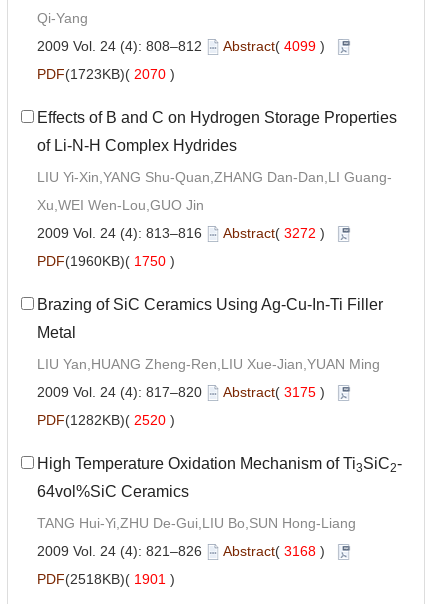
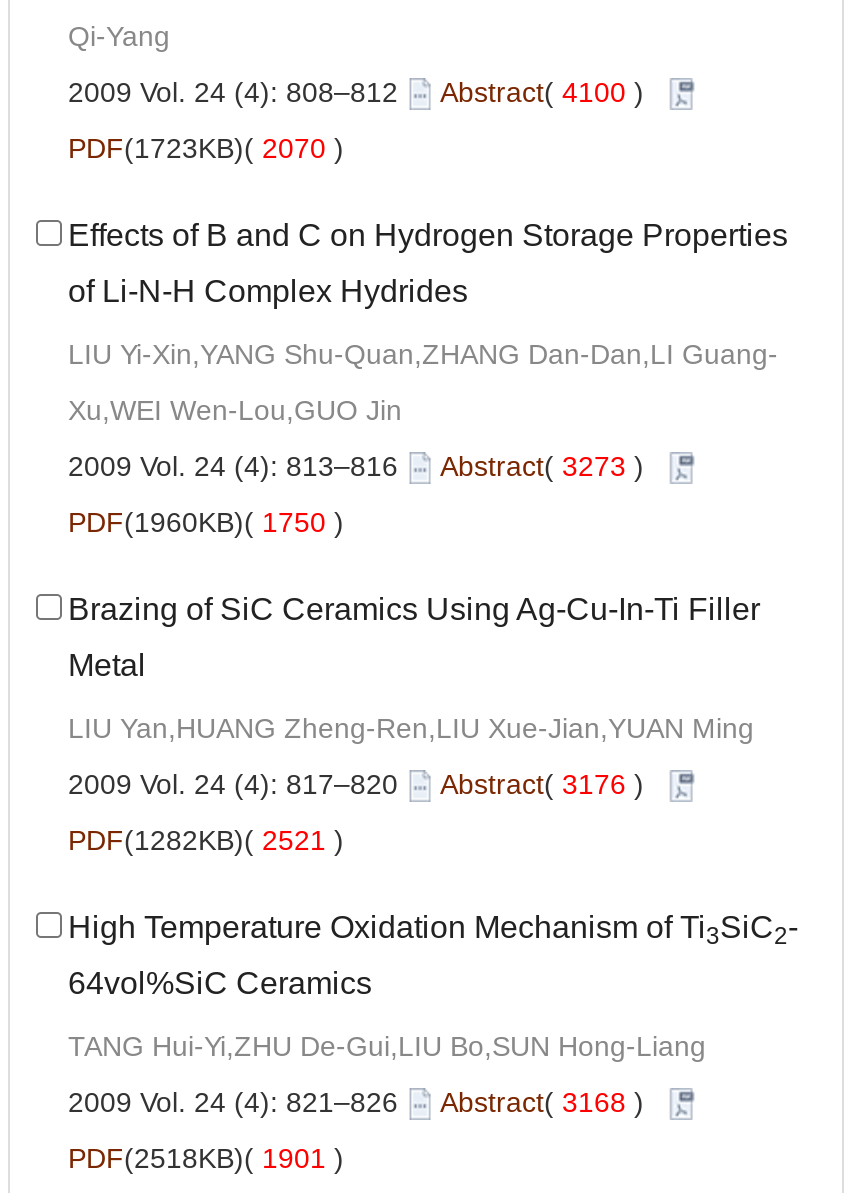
[37,38,337,54] 2009 Vol. 24 (4): 808–812 Abstract(4099) -> [68,76,668,108] 2009 Vol. 24 (4): 808–812 Abstract(4100)
[37,225,337,241] 2009 Vol. 24 (4): 813–816 Abstract(3272) -> [68,450,668,482] 2009 Vol. 24 (4): 813–816 Abstract(3273)
[37,384,337,400] 2009 Vol. 24 (4): 817–820 Abstract(3175) -> [68,768,668,800] 2009 Vol. 24 (4): 817–820 Abstract(3176)
[37,412,175,428] PDF(1282KB)(2520) -> [68,824,344,856] PDF(1282KB)(2521)

